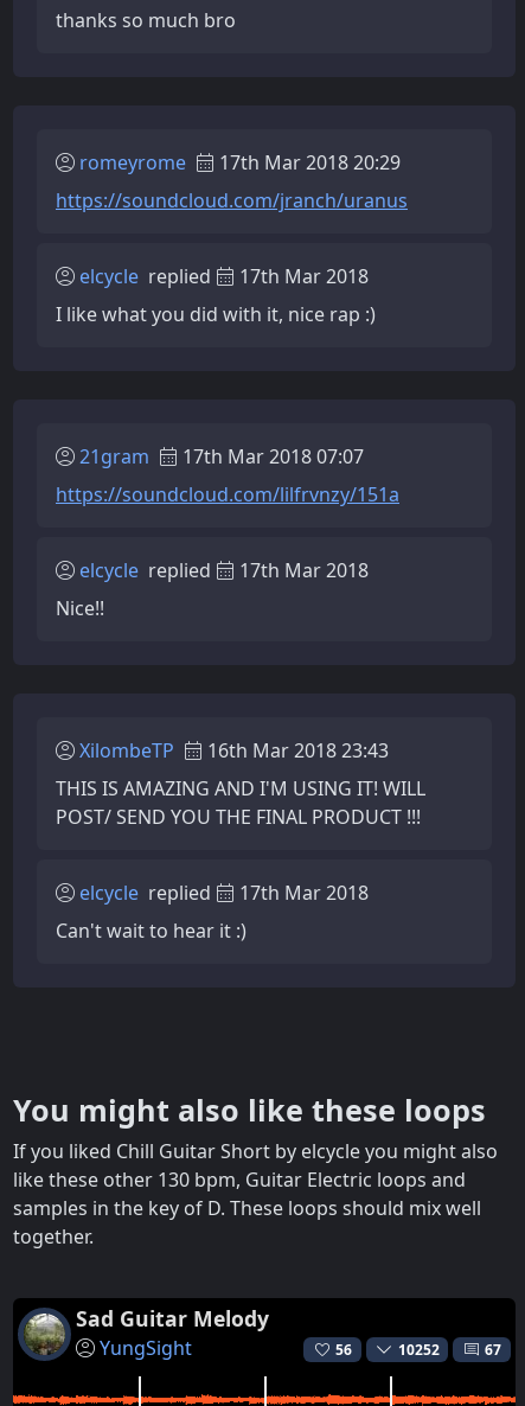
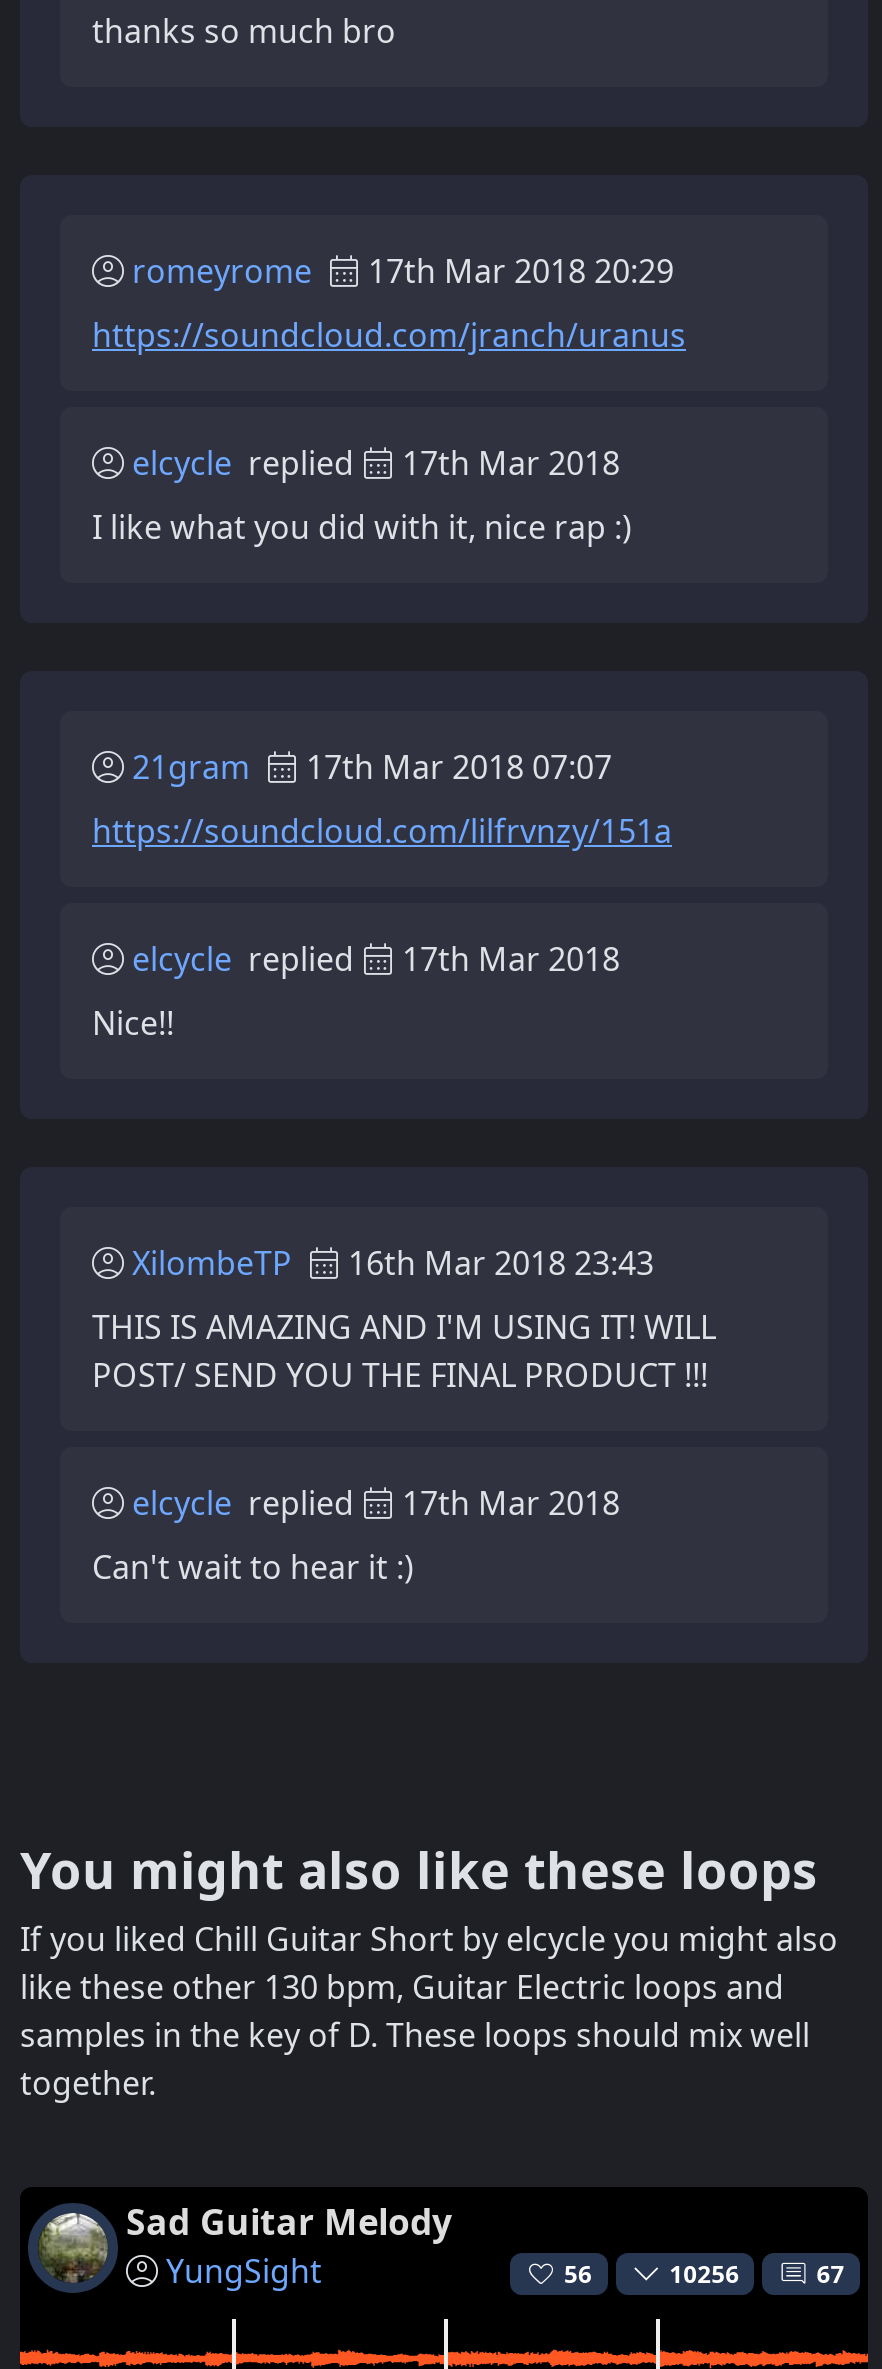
[398,1340,439,1360] 10252 -> [669,2257,739,2291] 10256

